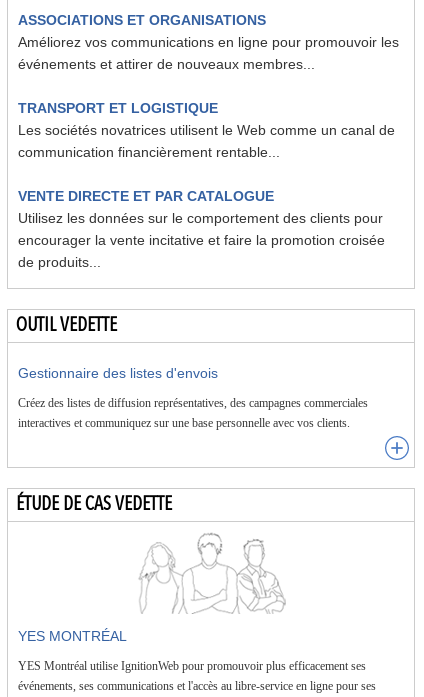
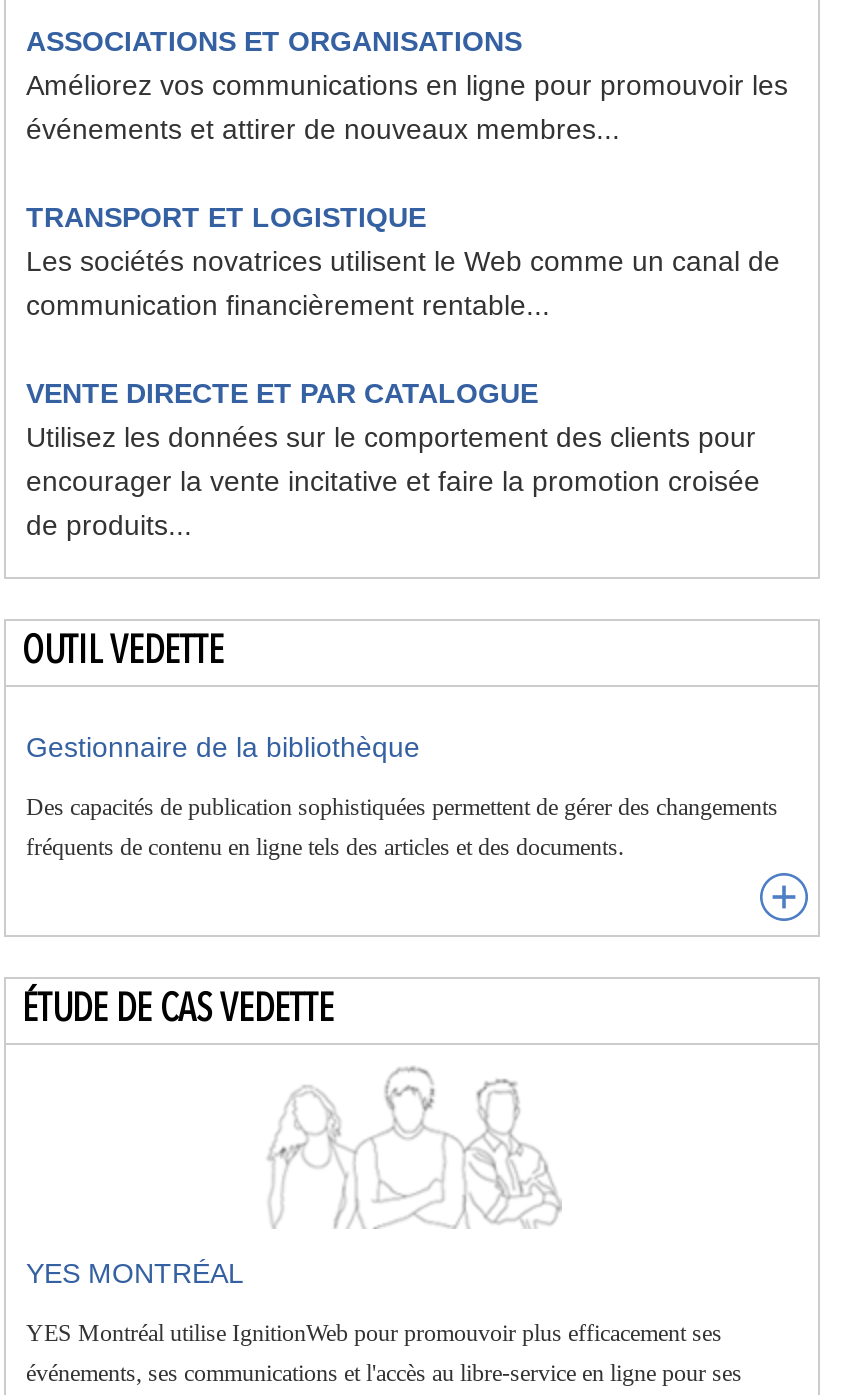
[18,365,218,381] Gestionnaire des listes d'envois -> [26,731,420,763] Gestionnaire de la bibliothèque
[18,396,368,430] Créez des listes de diffusion représentatives, des campagnes commerciales | interactives et communiquez sur une base personnelle avec vos clients. -> [26,793,778,861] Des capacités de publication sophistiquées permettent de gérer des changements | fréquents de contenu en ligne tels des articles et des documents.

